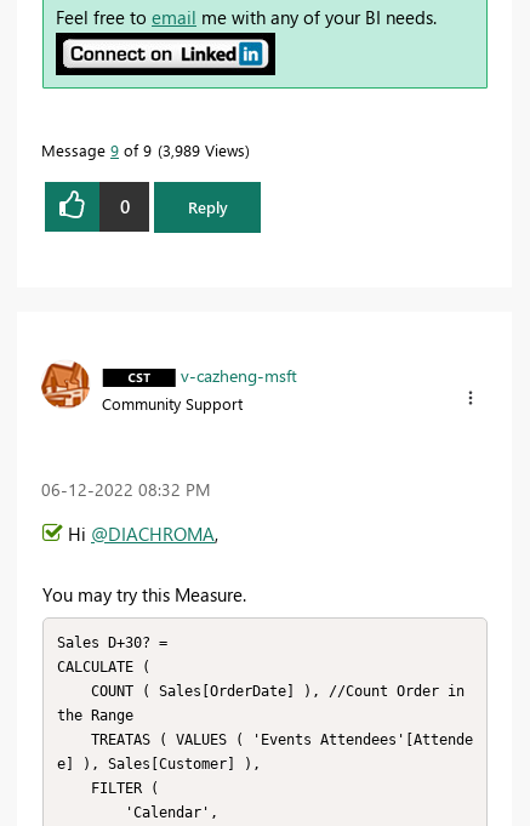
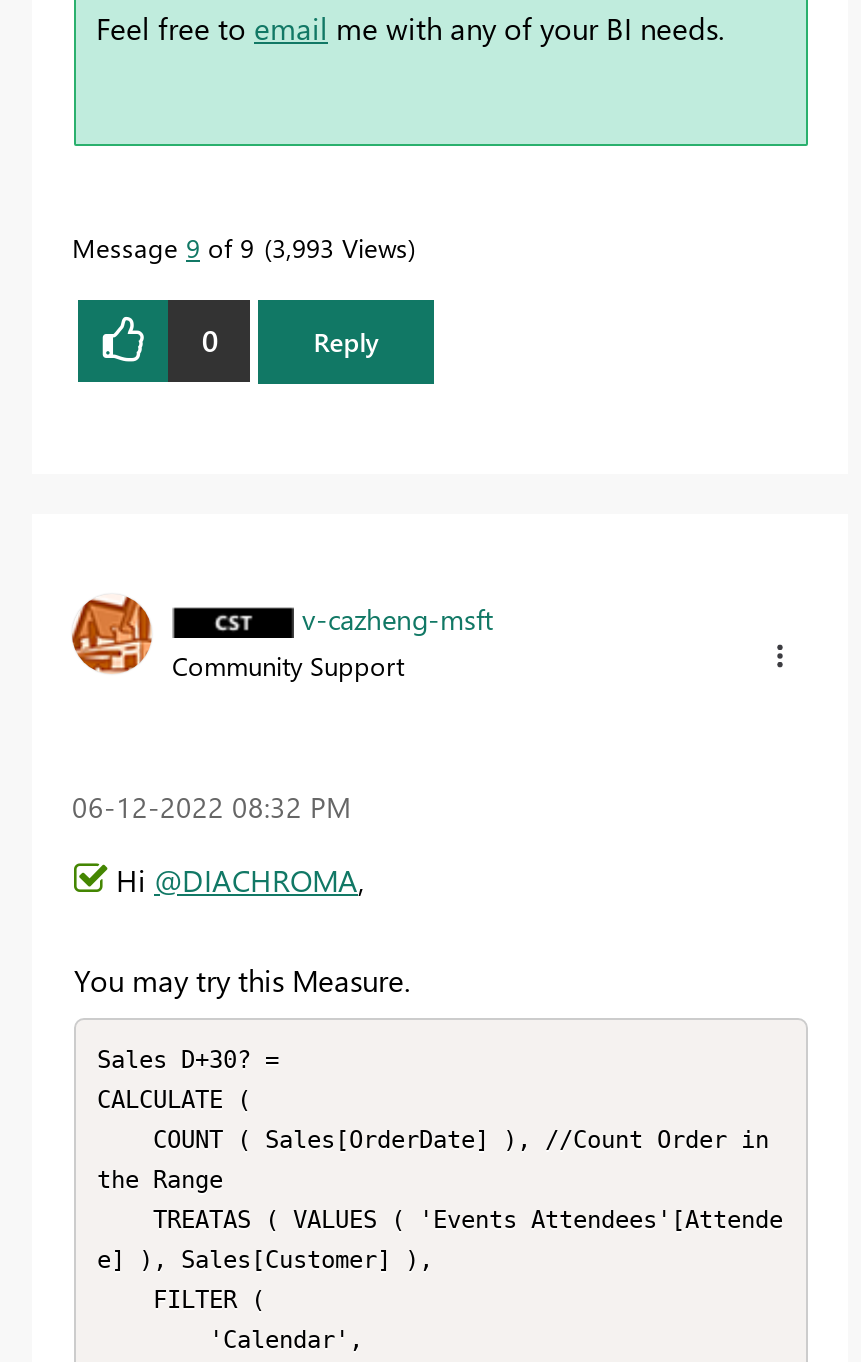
[55,32,277,76] [image] -> none
[41,139,245,159] Message 9 of 9 3,989 Views -> [72,229,408,263] Message 9 of 9 3,993 Views

